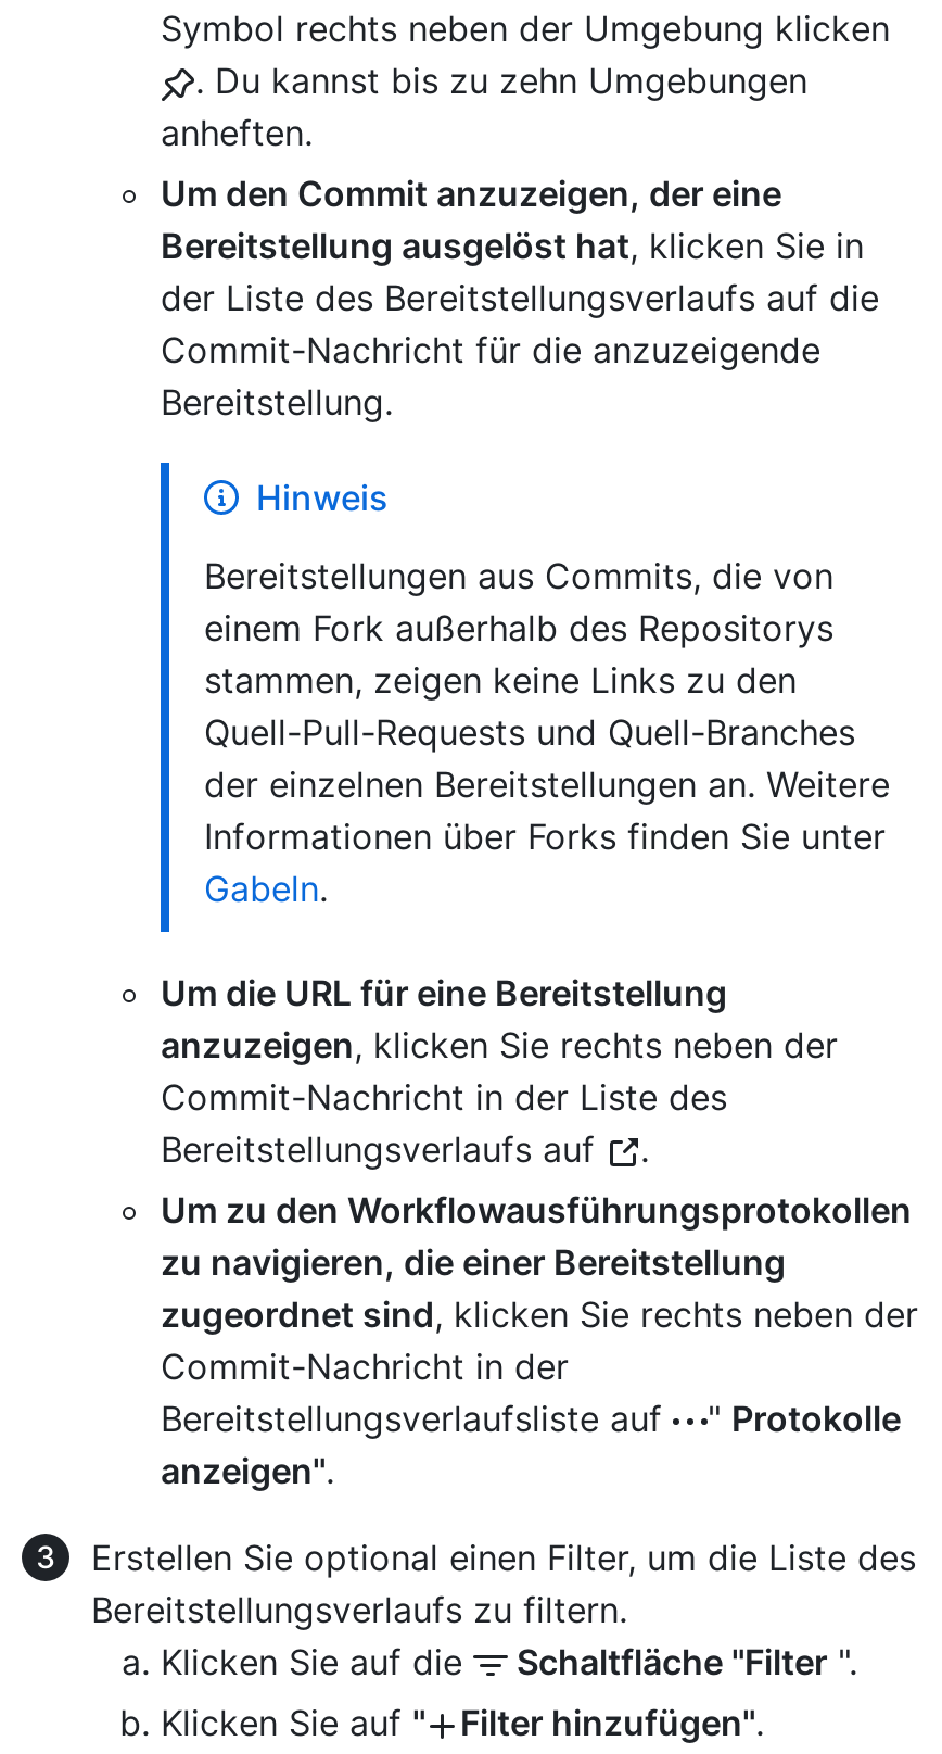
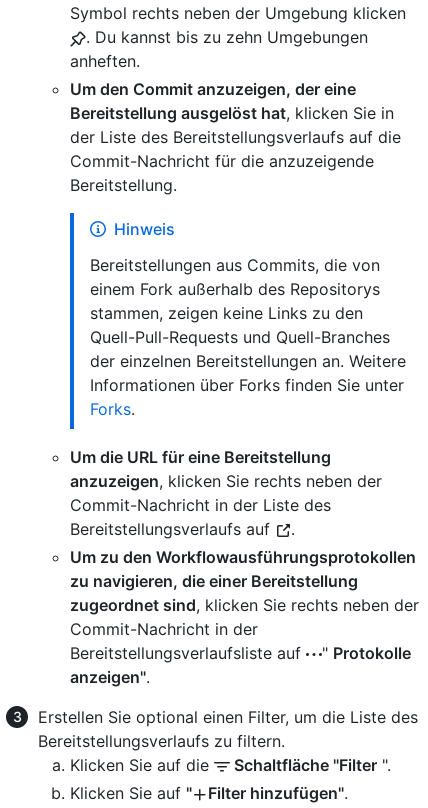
[204,867,328,911] Gabeln. -> [90,399,135,419] Forks.

